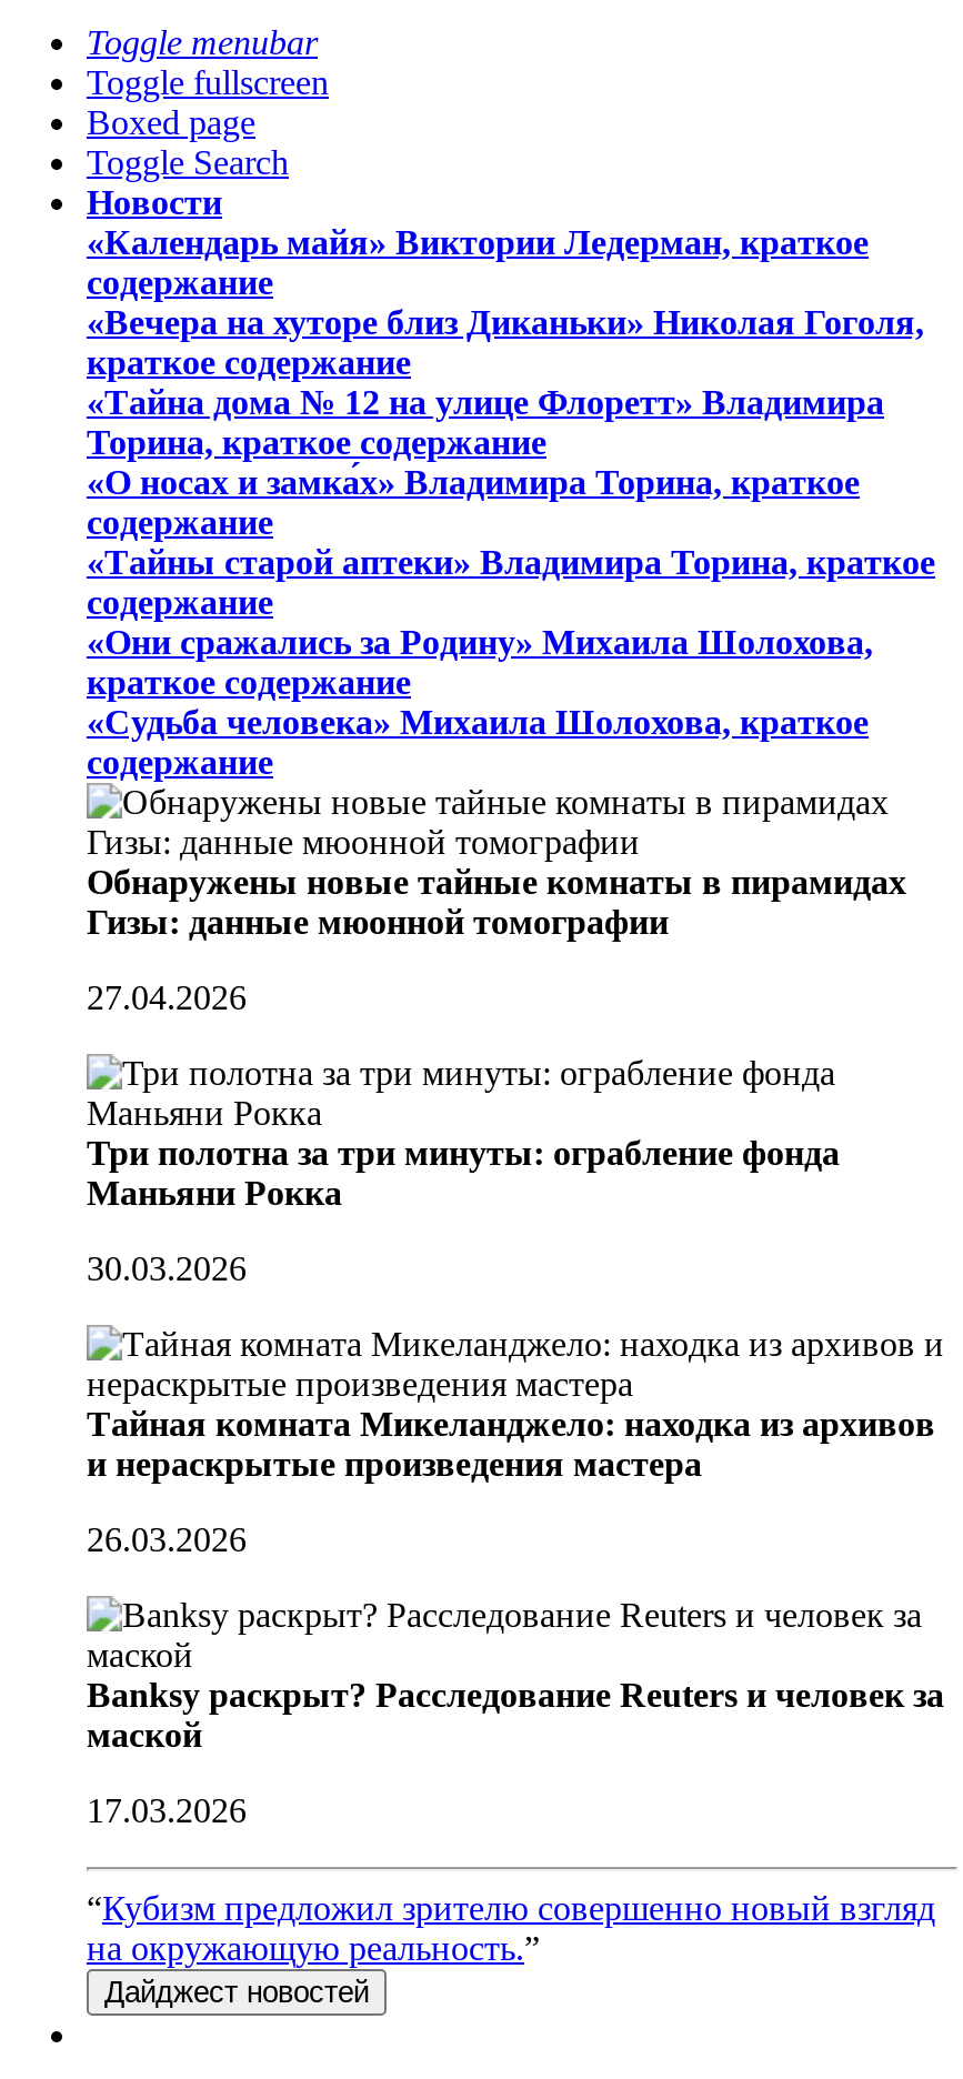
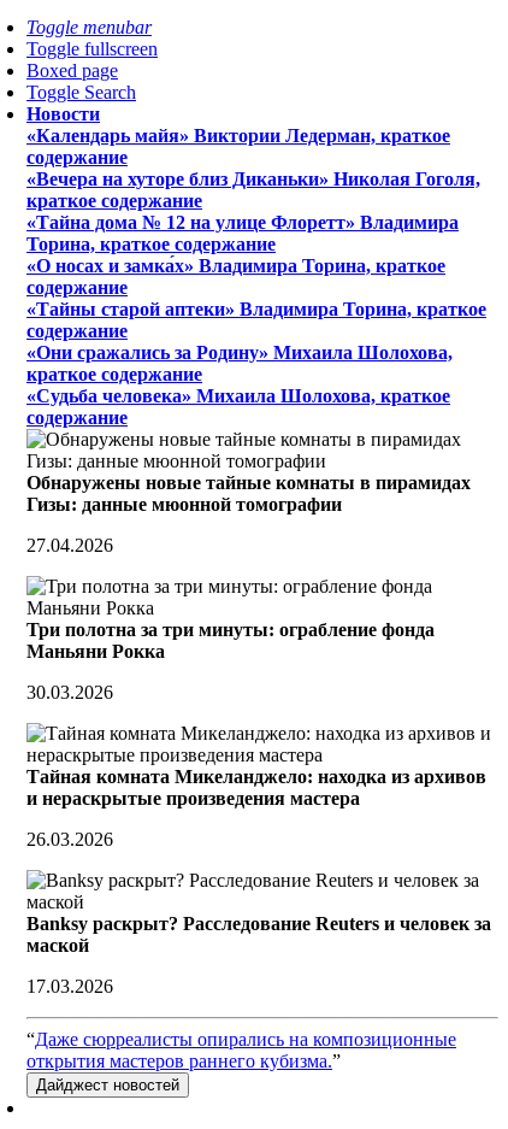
[87,1889,935,1967] “Кубизм предложил зрителю совершенно новый взгляд | на окружающую реальность.” -> [26,1029,456,1071] “Даже сюрреалисты опирались на композиционные | открытия мастеров раннего кубизма.”

